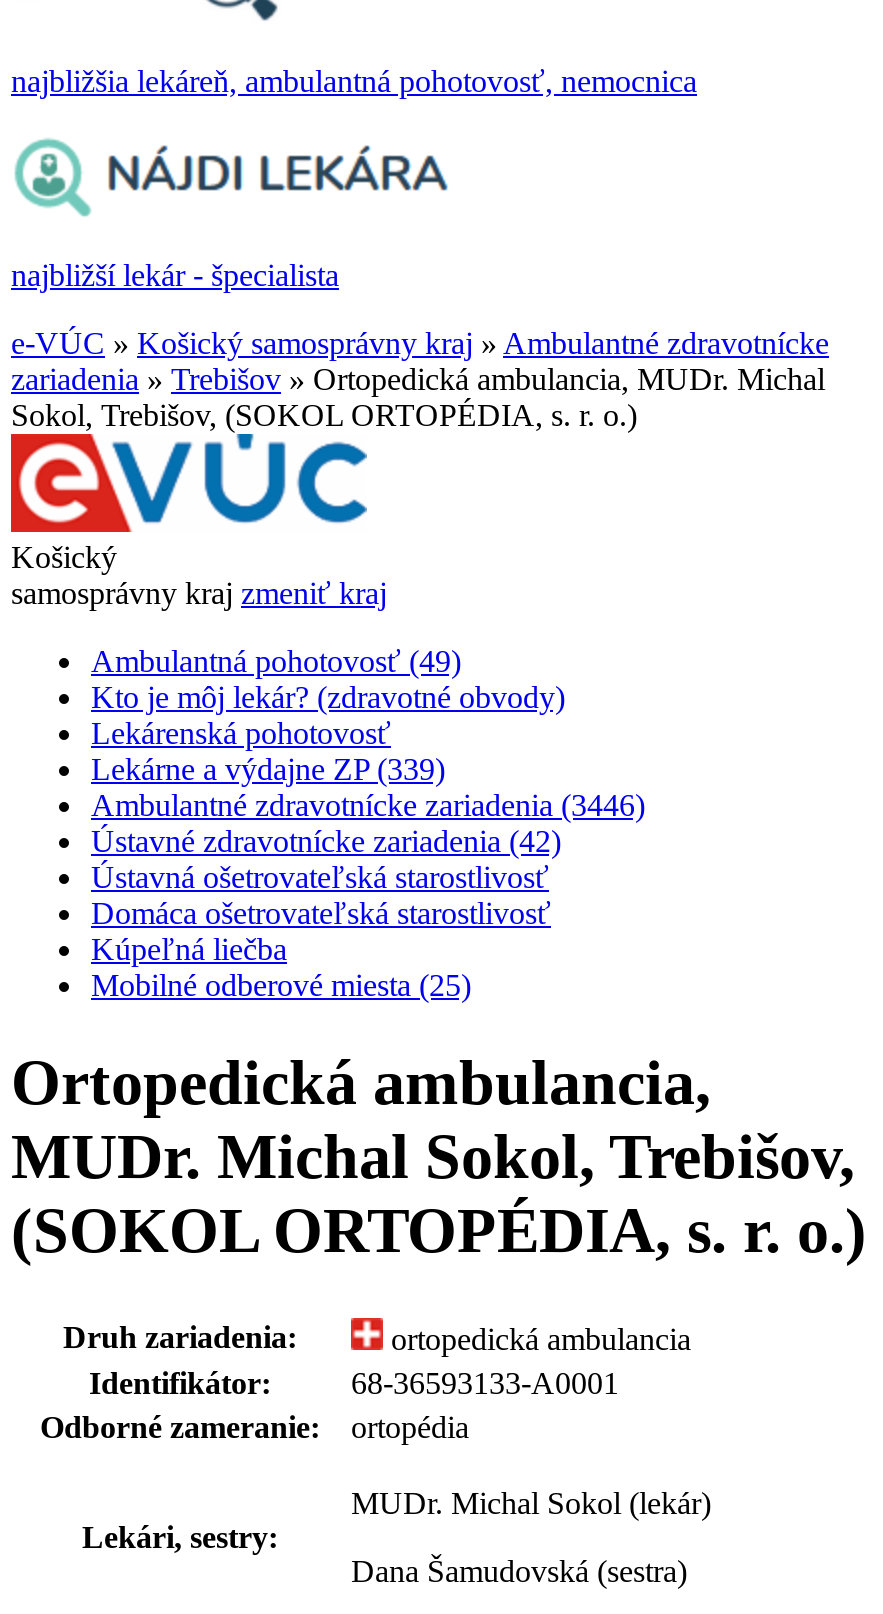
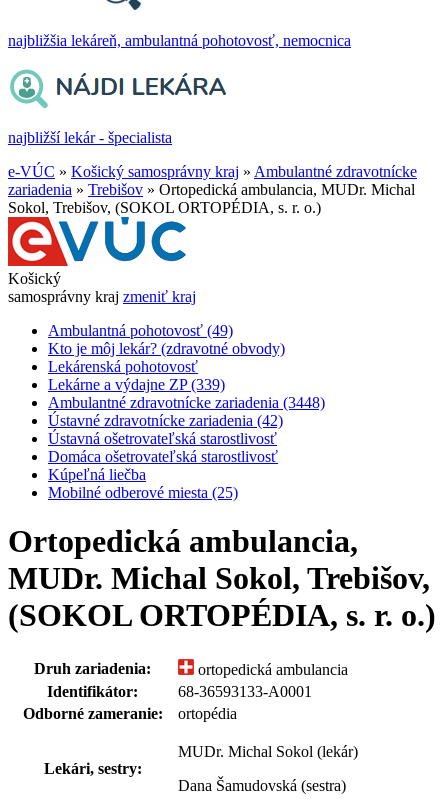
[91,788,645,822] Ambulantné zdravotnícke zariadenia (3446) -> [48,394,325,411] Ambulantné zdravotnícke zariadenia (3448)

